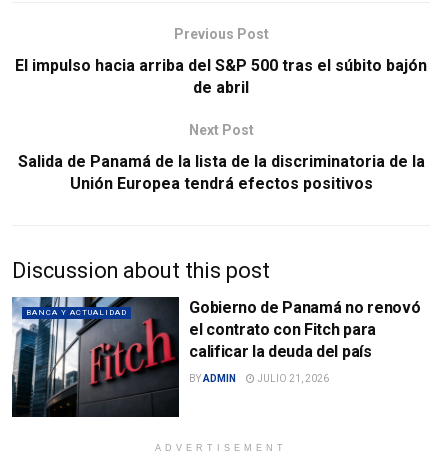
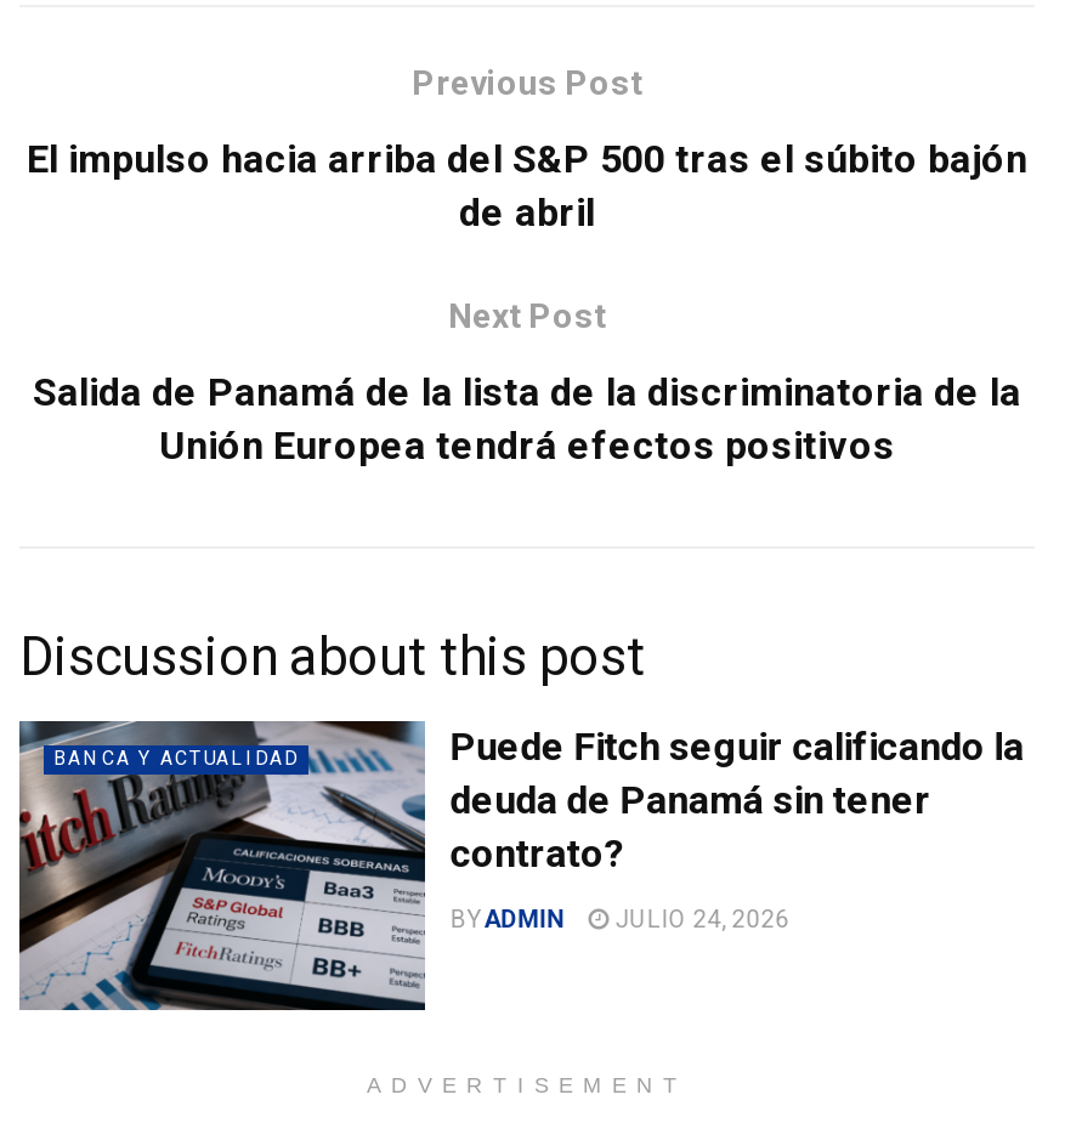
[12,296,420,418] [image] | Gobierno de Panamá no renovó | el contrato con Fitch para | calificar la deuda del país -> [17,719,1024,1013] [image] | Puede Fitch seguir calificando la | deuda de Panamá sin tener | contrato?
[189,373,329,384] BY ADMIN JULIO 21, 2026 -> [450,906,790,933] BY ADMIN JULIO 24, 2026

